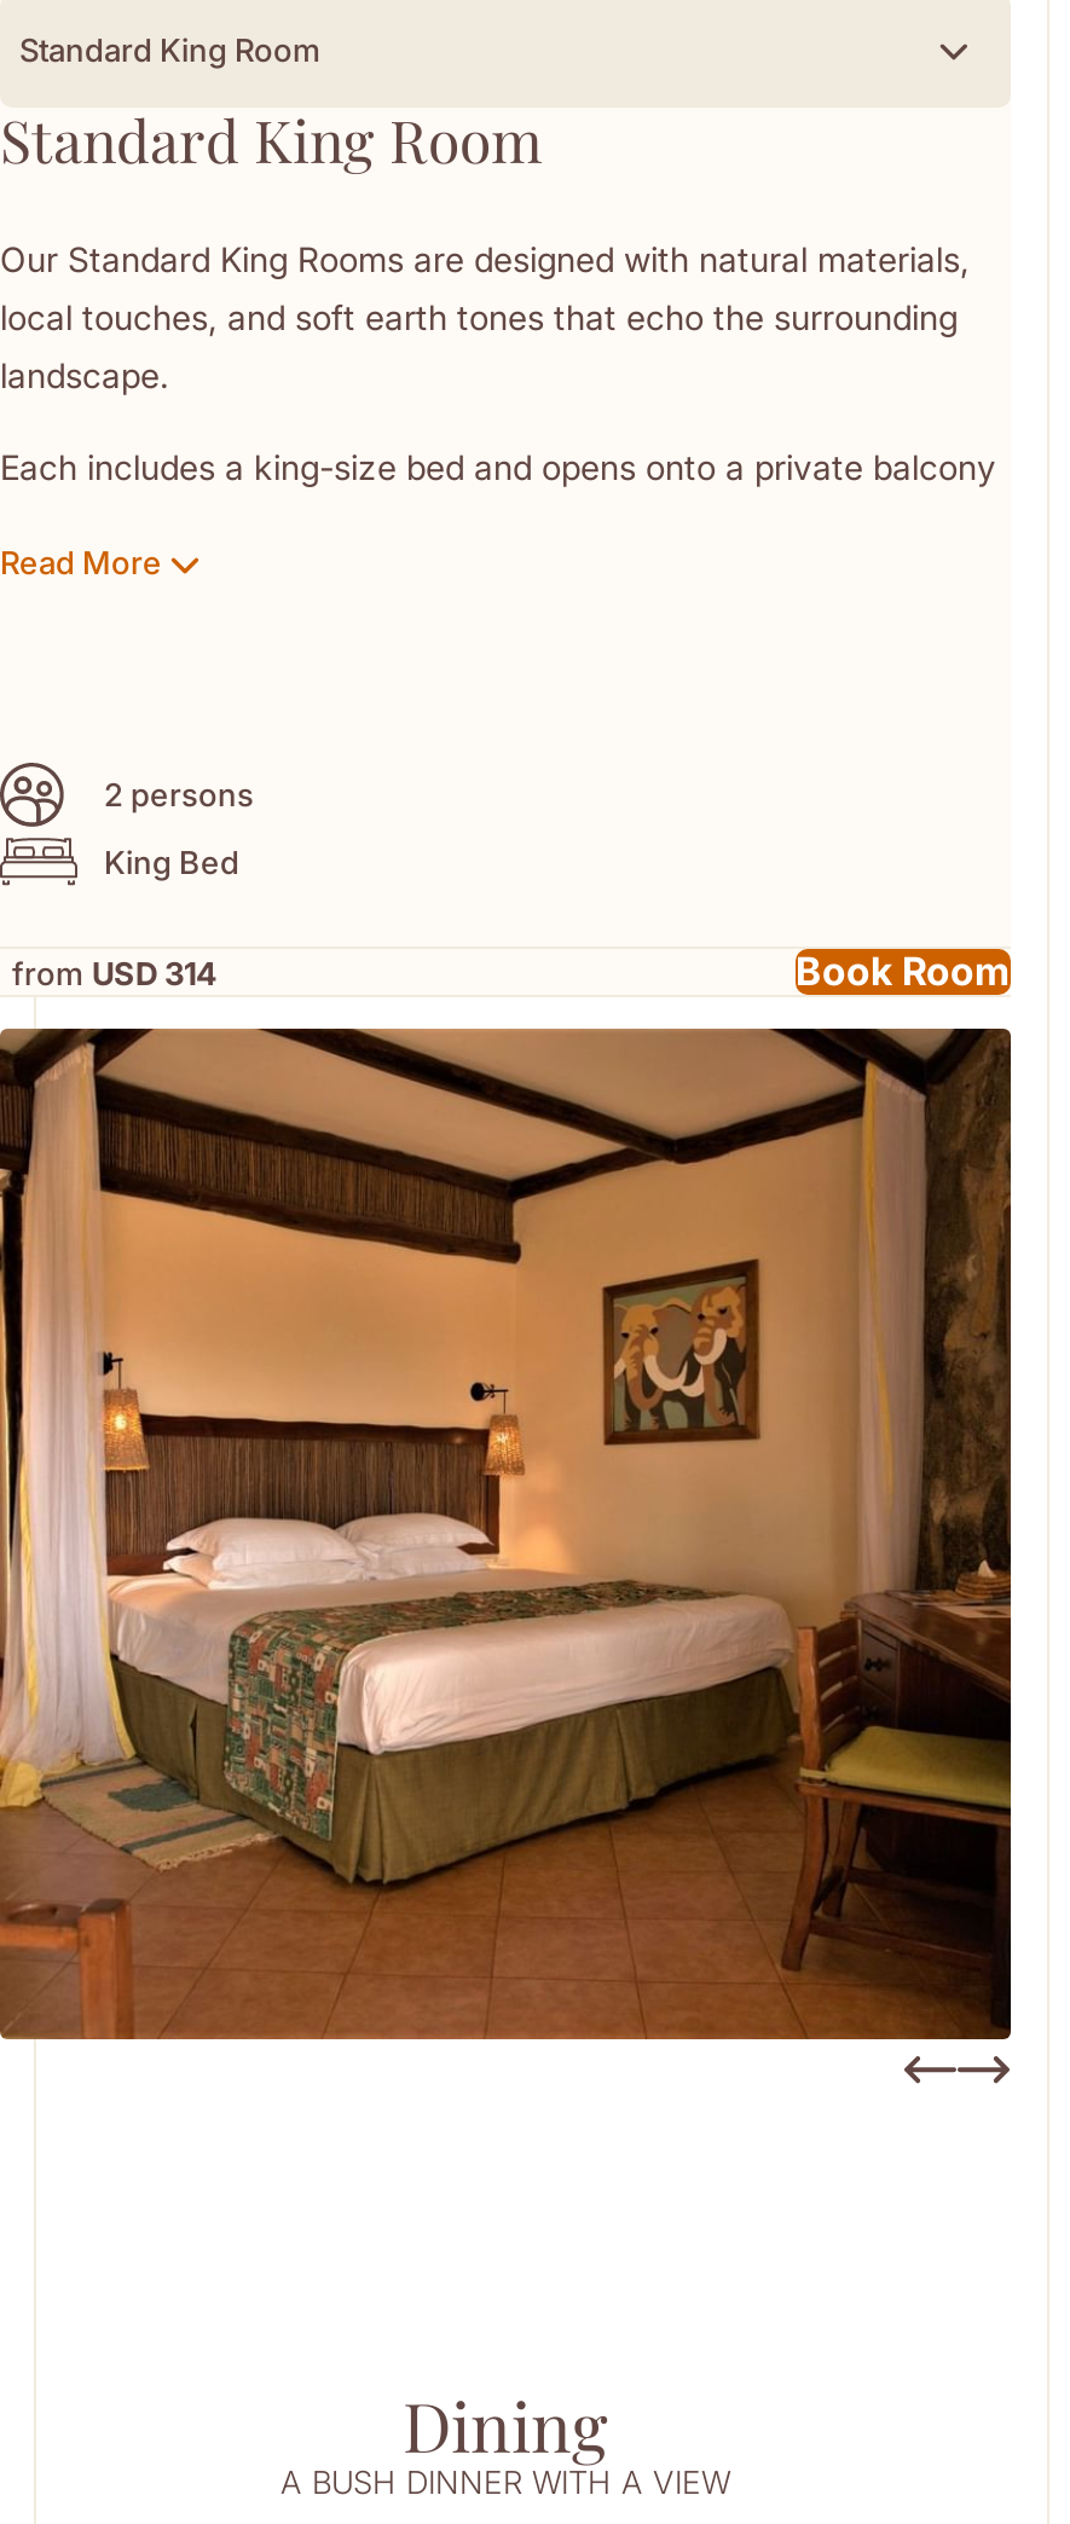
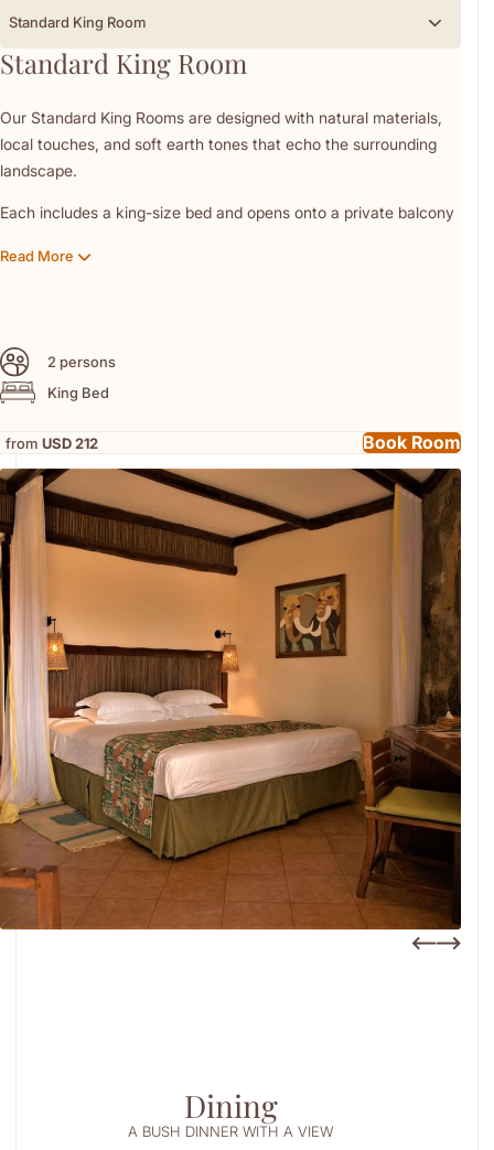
[12,952,218,991] from USD 314 -> [6,434,98,452] from USD 212

